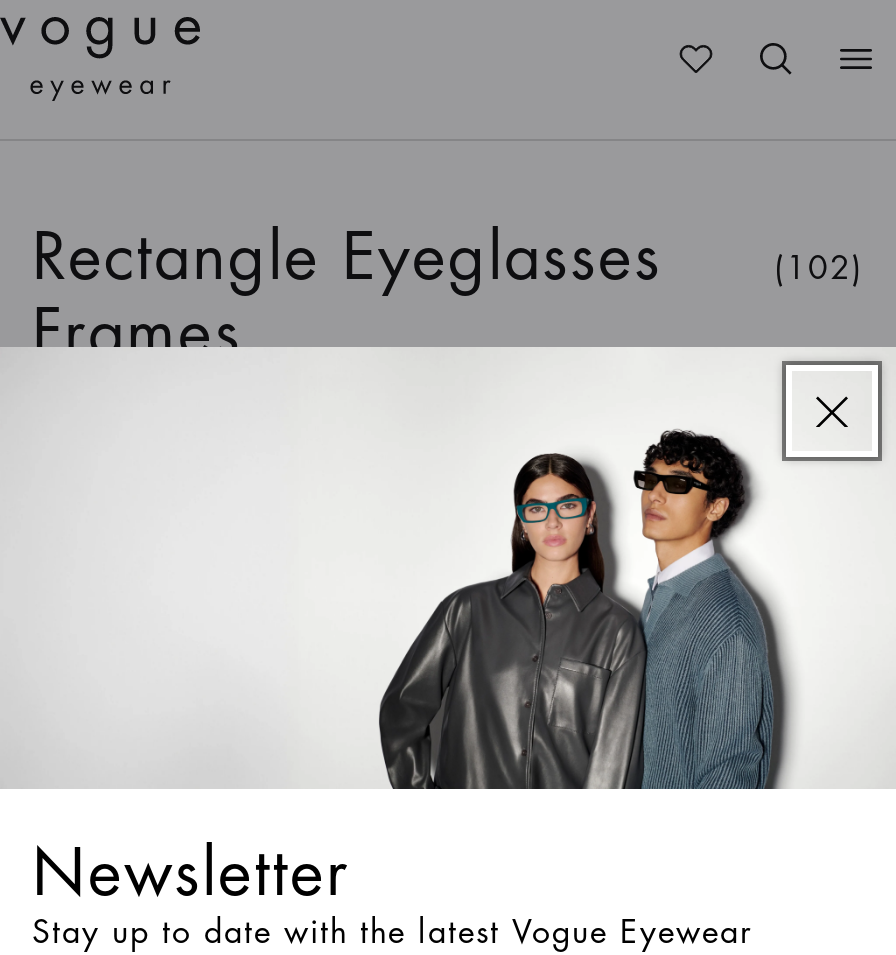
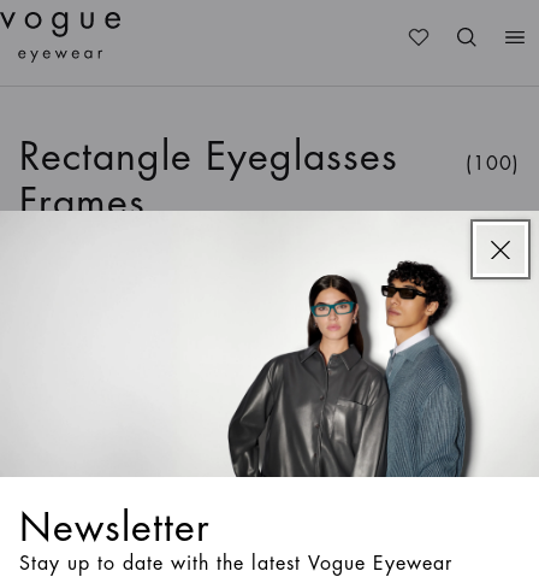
[774,253,864,285] (102) -> [466,154,520,173] (100)

